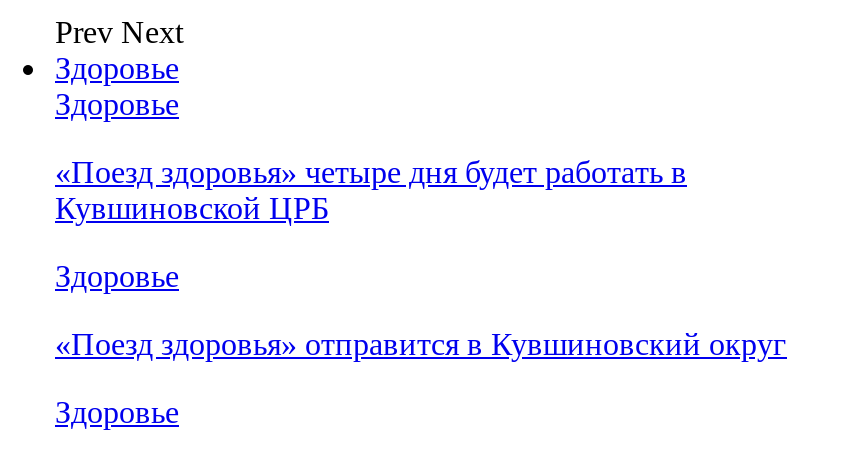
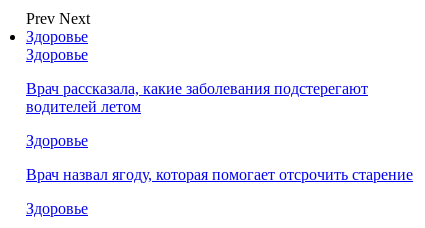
[55,155,687,225] «Поезд здоровья» четыре дня будет работать в | Кувшиновской ЦРБ -> [26,80,368,115] Врач рассказала, какие заболевания подстерегают | водителей летом
[55,327,787,361] «Поезд здоровья» отправится в Кувшиновский округ -> [26,166,413,183] Врач назвал ягоду, которая помогает отсрочить старение

